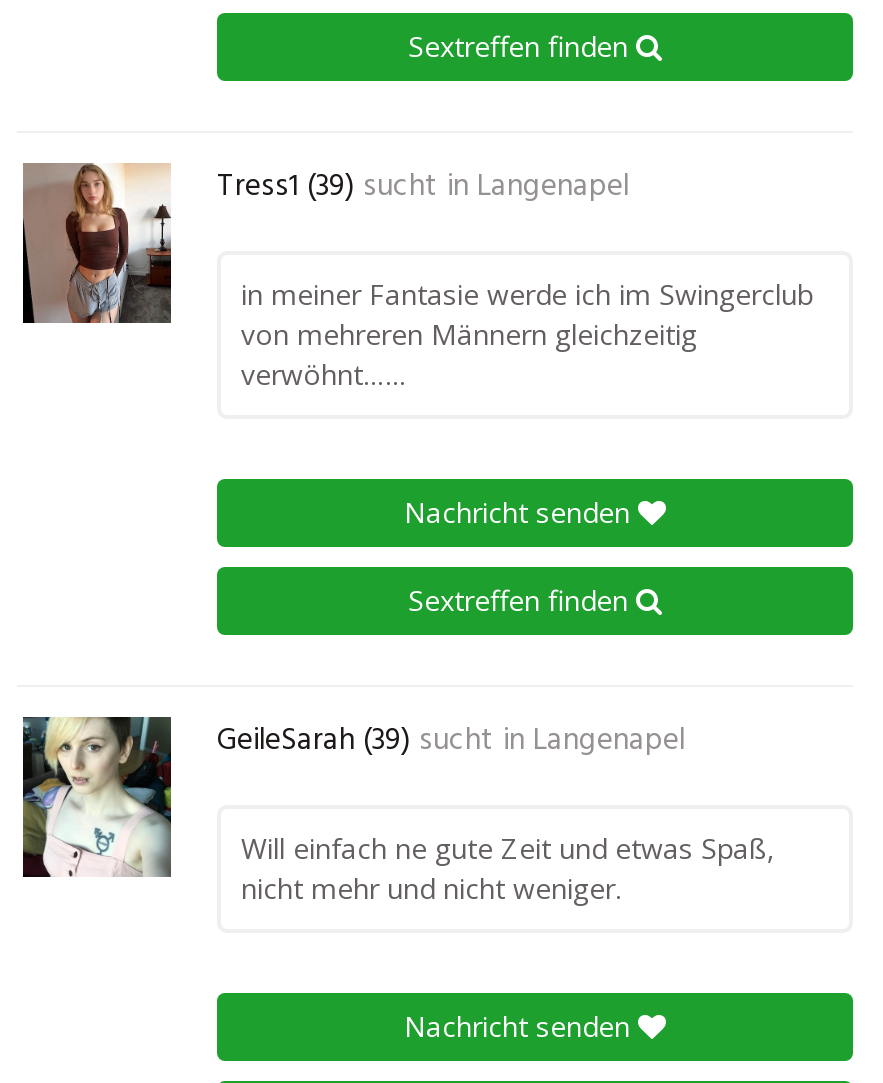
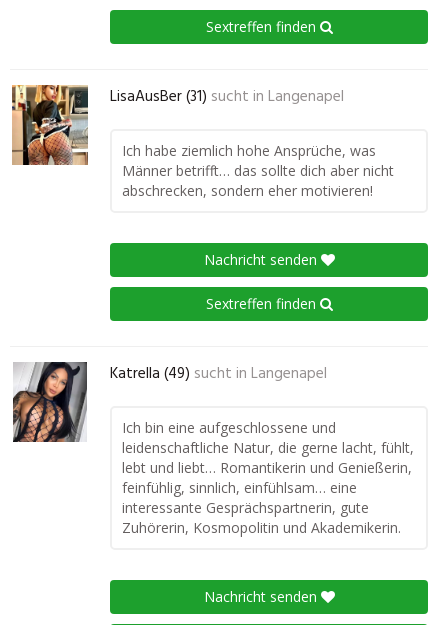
[21,163,629,325] [image] | Tress1 (39) sucht in Langenapel -> [11,84,344,166] [image] | LisaAusBer (31) sucht in Langenapel
[241,275,813,393] in meiner Fantasie werde ich im Swingerclub | von mehreren Männern gleichzeitig | verwöhnt…… -> [122,141,394,200] Ich habe ziemlich hohe Ansprüche, was | Männer betrifft… das sollte dich aber nicht | abschrecken, sondern eher motivieren!
[21,717,685,879] [image] | GeileSarah (39) sucht in Langenapel -> [12,362,327,443] [image] | Katrella (49) sucht in Langenapel
[241,829,775,907] Will einfach ne gute Zeit und etwas Spaß, | nicht mehr und nicht weniger. -> [122,418,414,537] Ich bin eine aufgeschlossene und | leidenschaftliche Natur, die gerne lacht, fühlt, | lebt und liebt… Romantikerin und Genießerin, | feinfühlig, sinnlich, einfühlsam… eine | interessante Gesprächspartnerin, gute | Zuhörerin, Kosmopolitin und Akademikerin.

